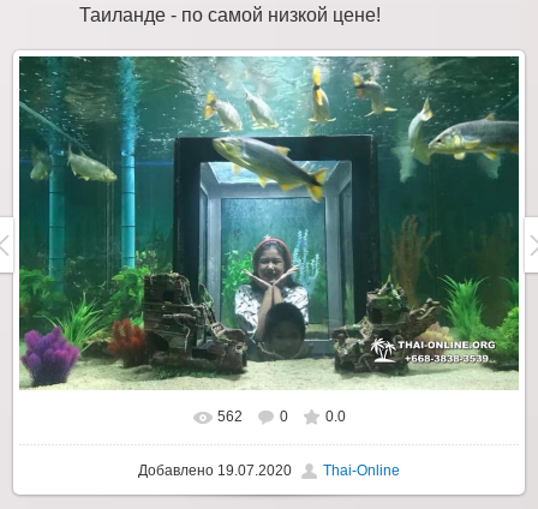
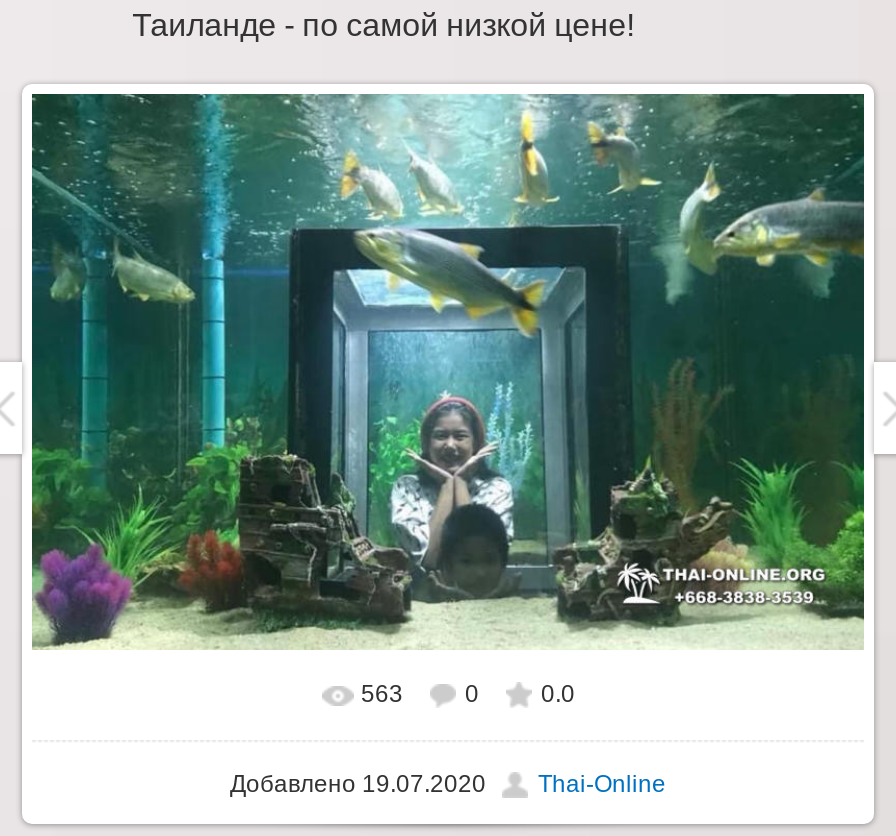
[217,408,242,425] 562 -> [361,680,403,708] 563

